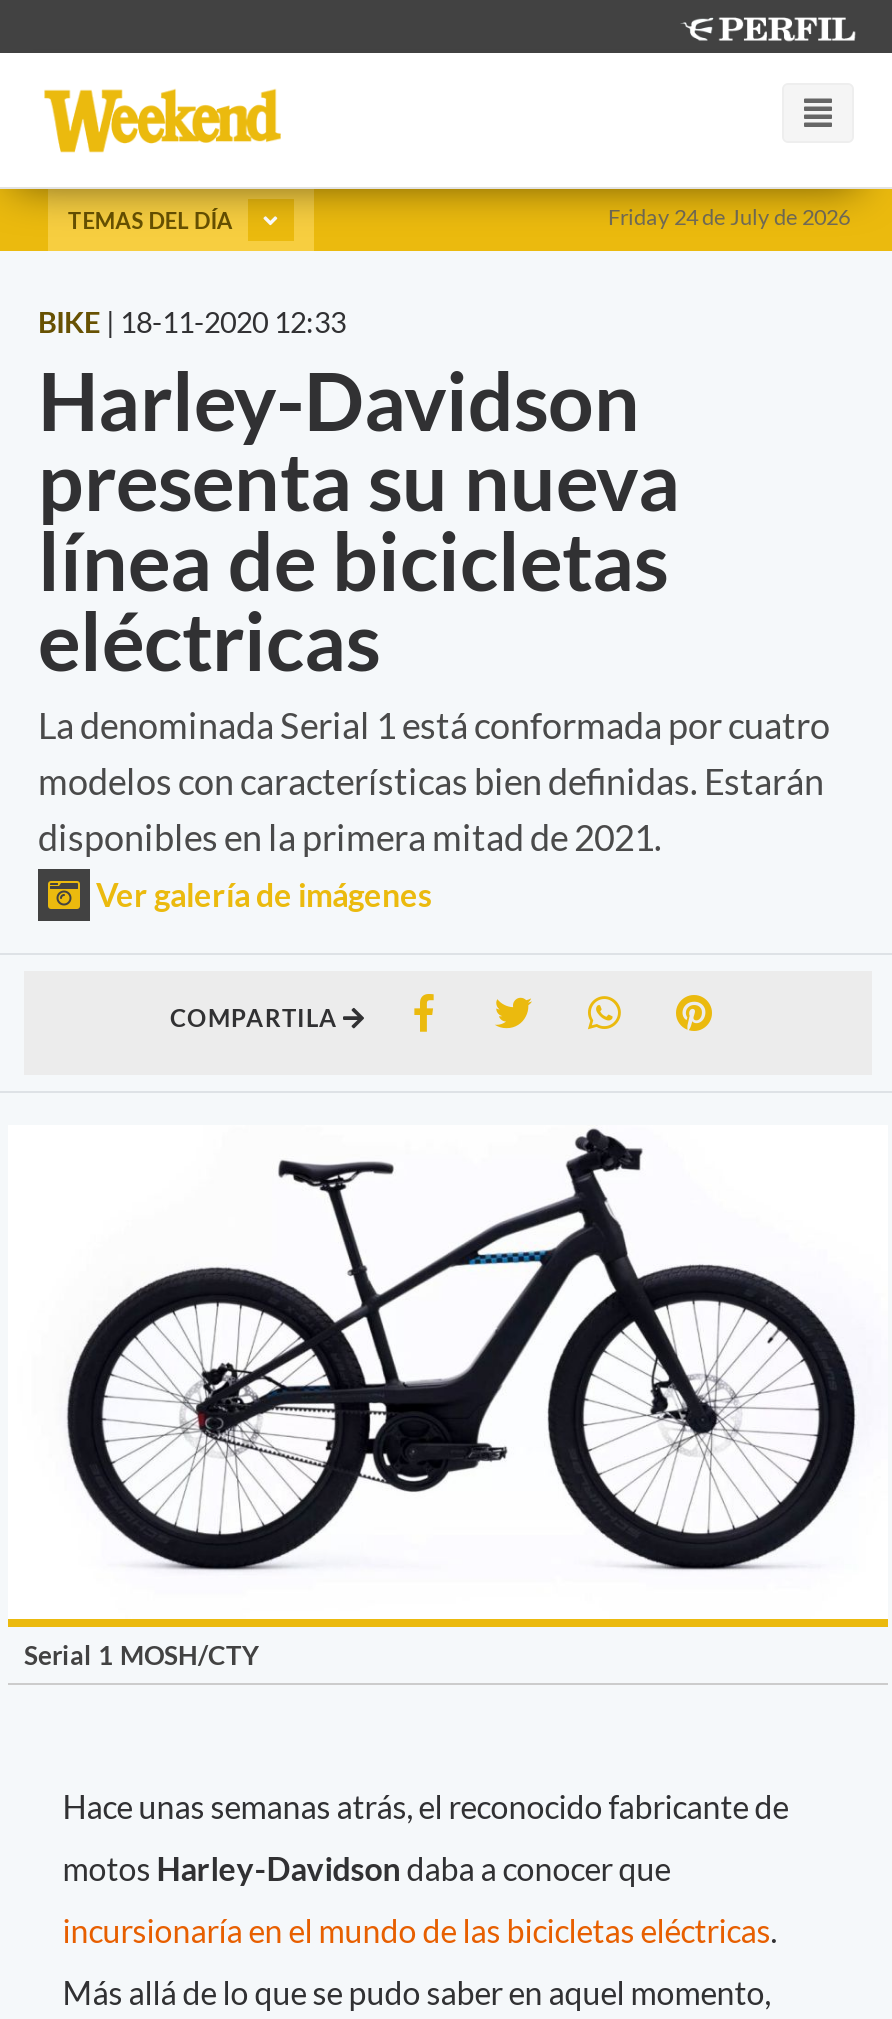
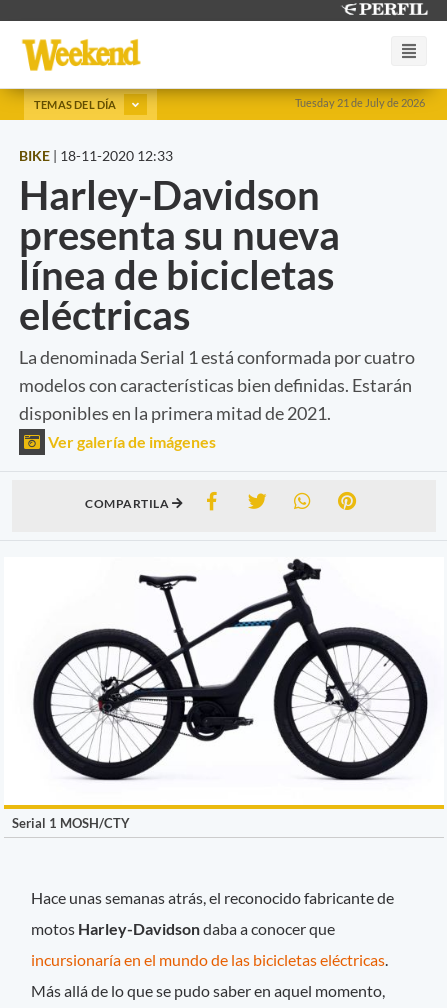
[608,203,850,229] Friday 24 de July de 2026 -> [295,96,425,109] Tuesday 21 de July de 2026

